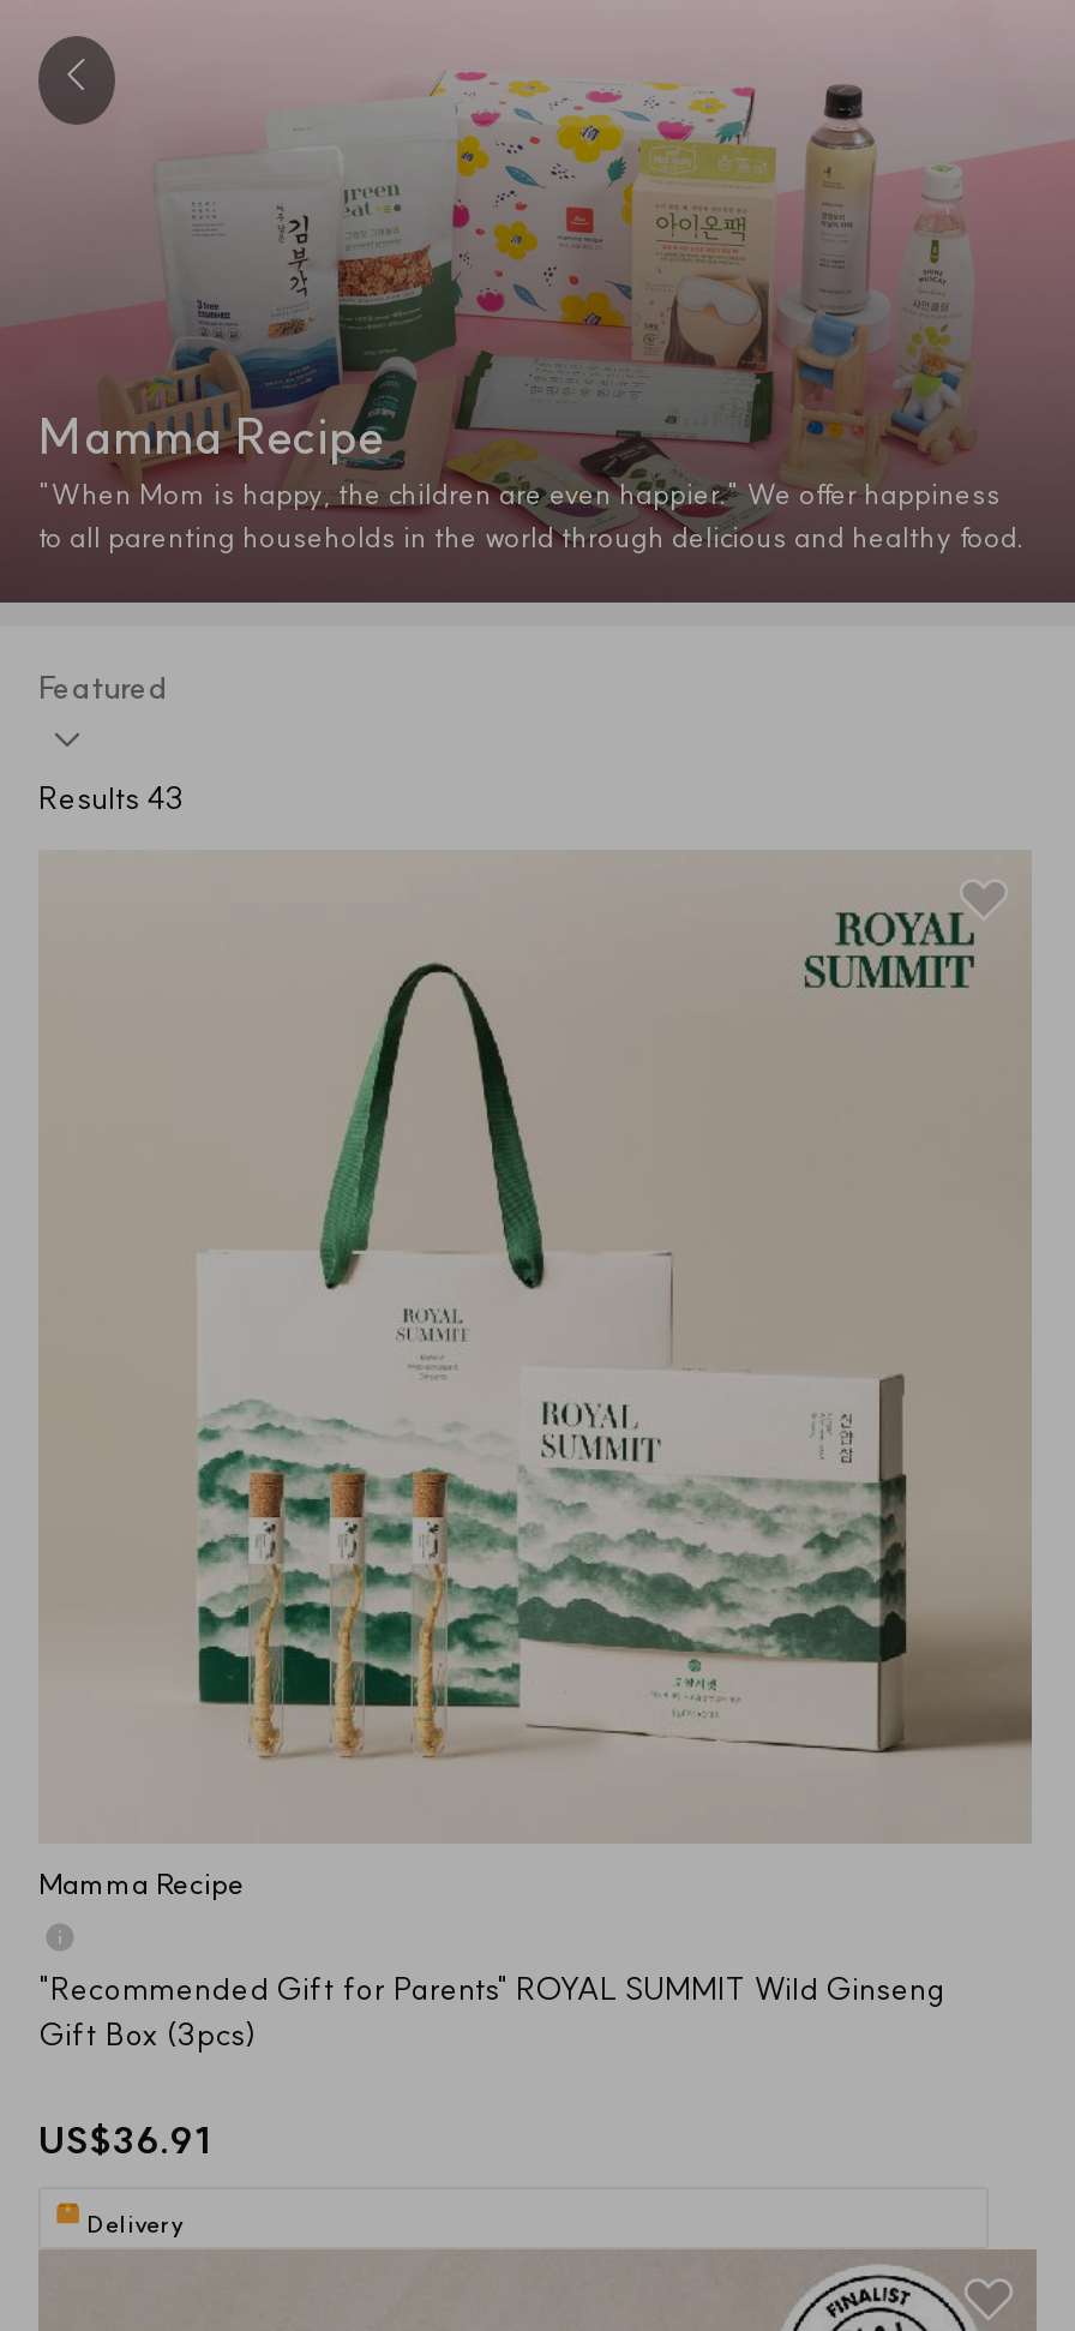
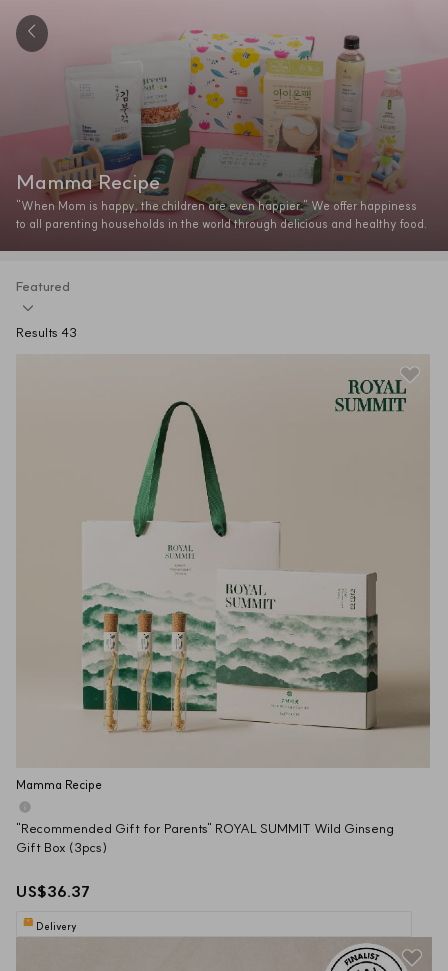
[38,2117,209,2163] US$36.91 -> [16,882,90,901] US$36.37

